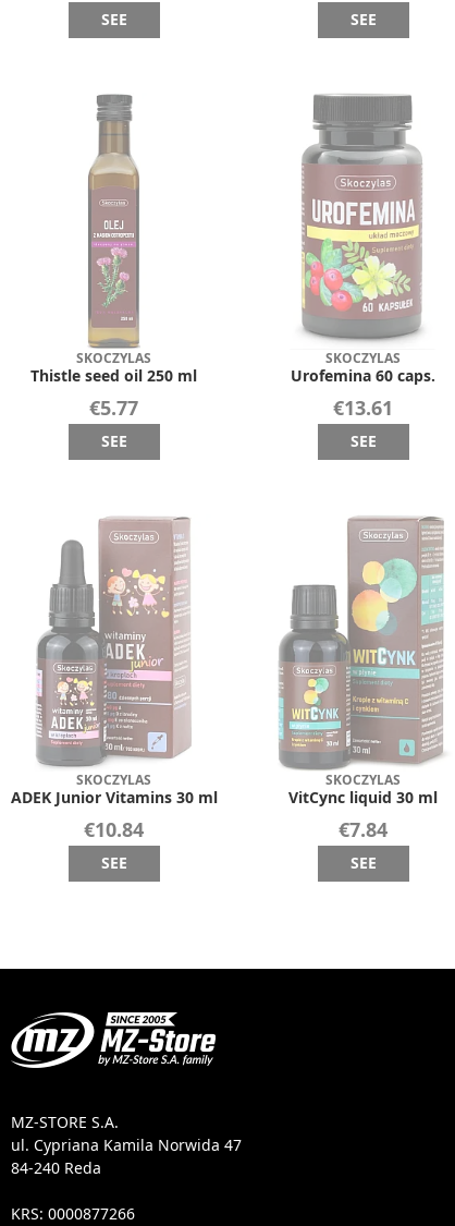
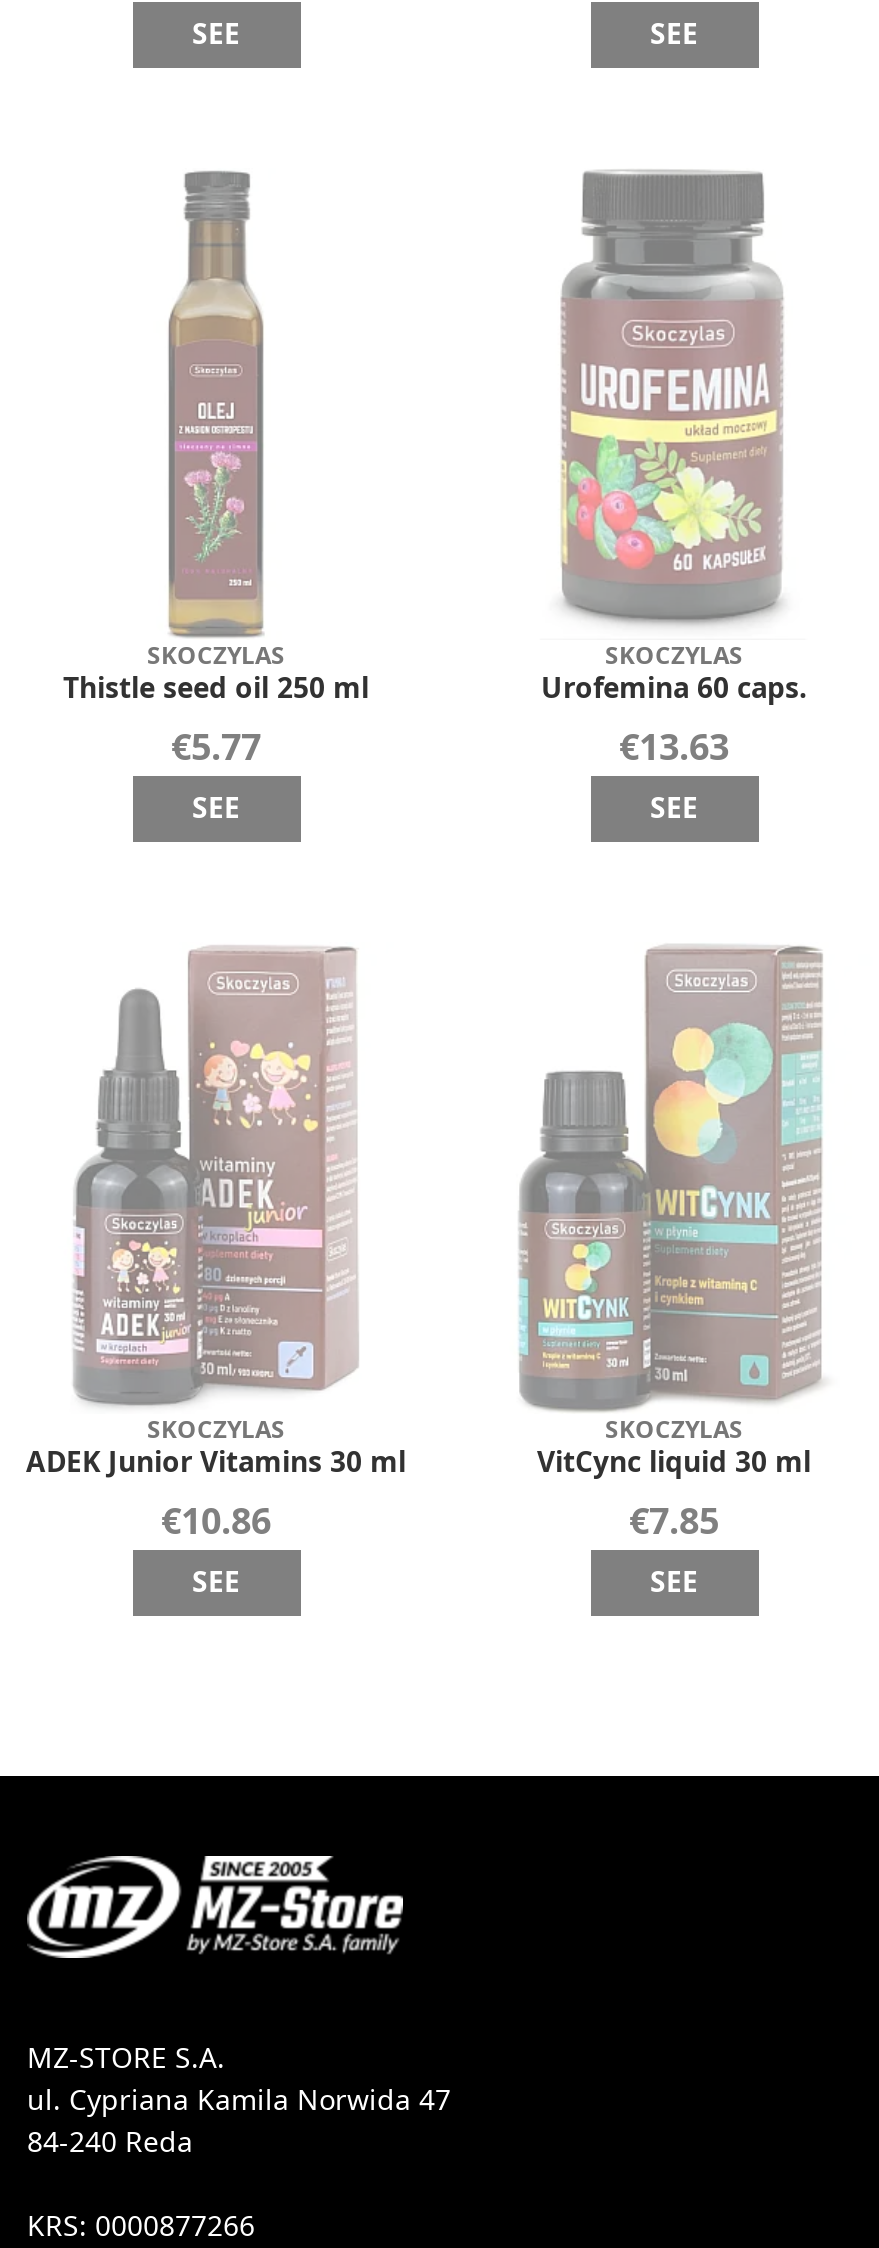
[333,398,393,417] €13.61 -> [619,728,729,764] €13.63
[84,819,144,839] €10.84 -> [161,1501,271,1537] €10.86
[339,819,388,839] €7.84 -> [629,1501,719,1537] €7.85

